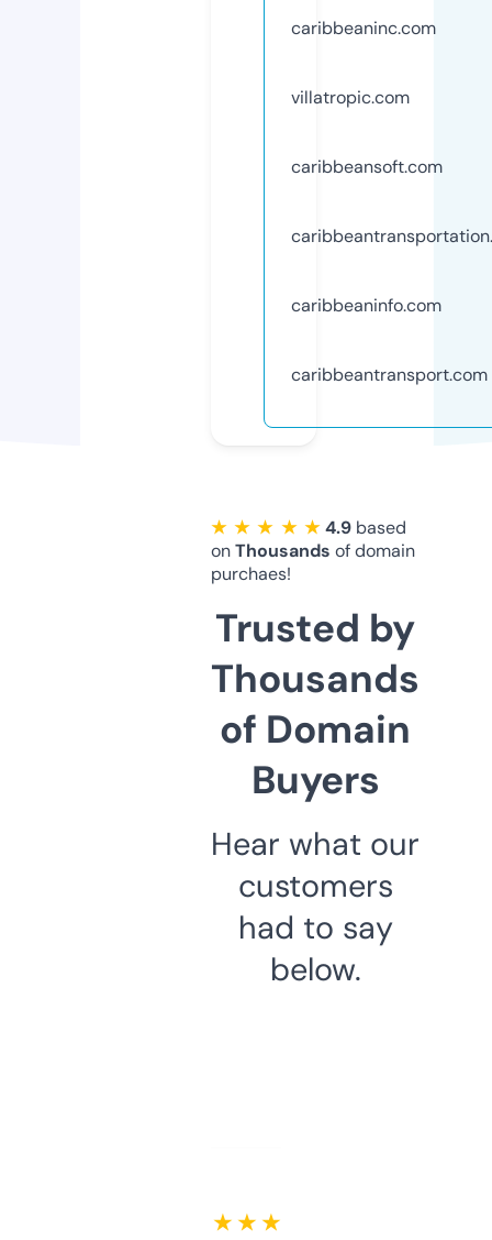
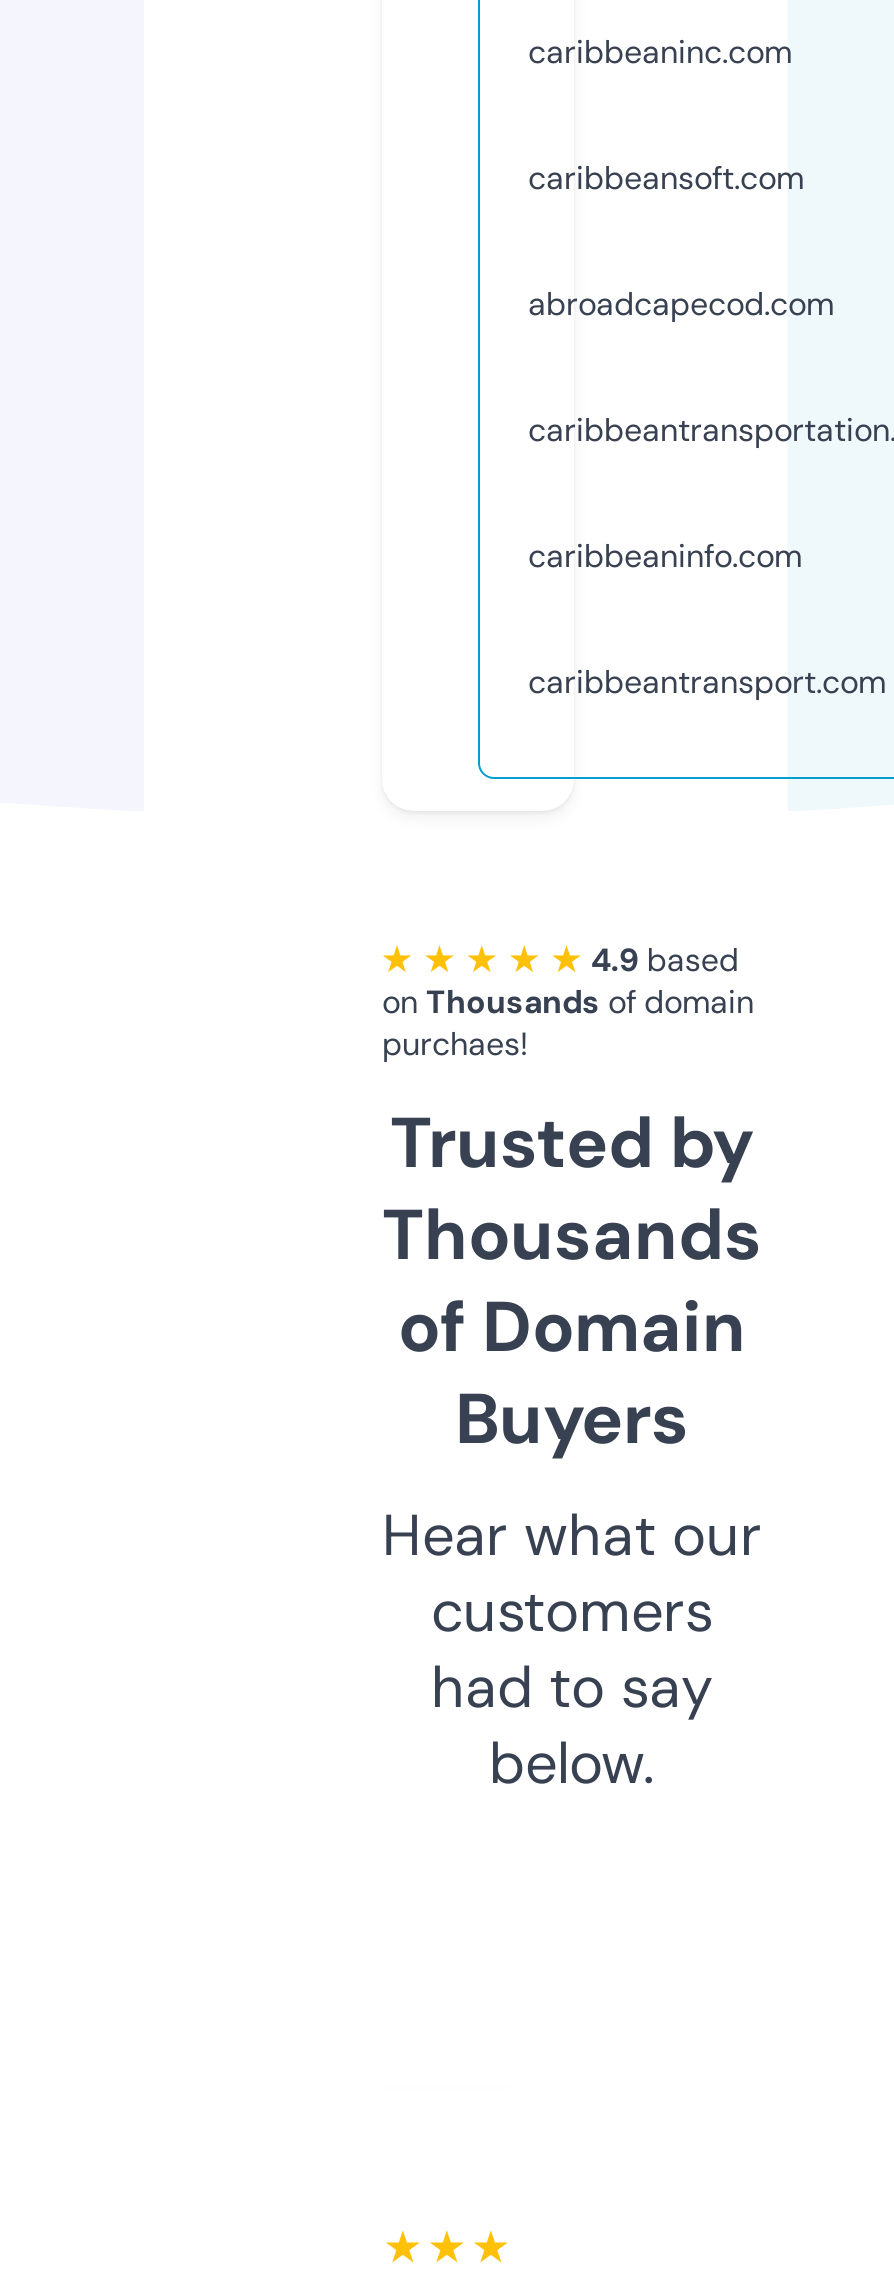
[291,86,410,109] villatropic.com -> none
moved [291,155,443,178] -> [528,157,804,199]: caribbeansoft.com
none -> [528,283,834,325] abroadcapecod.com

